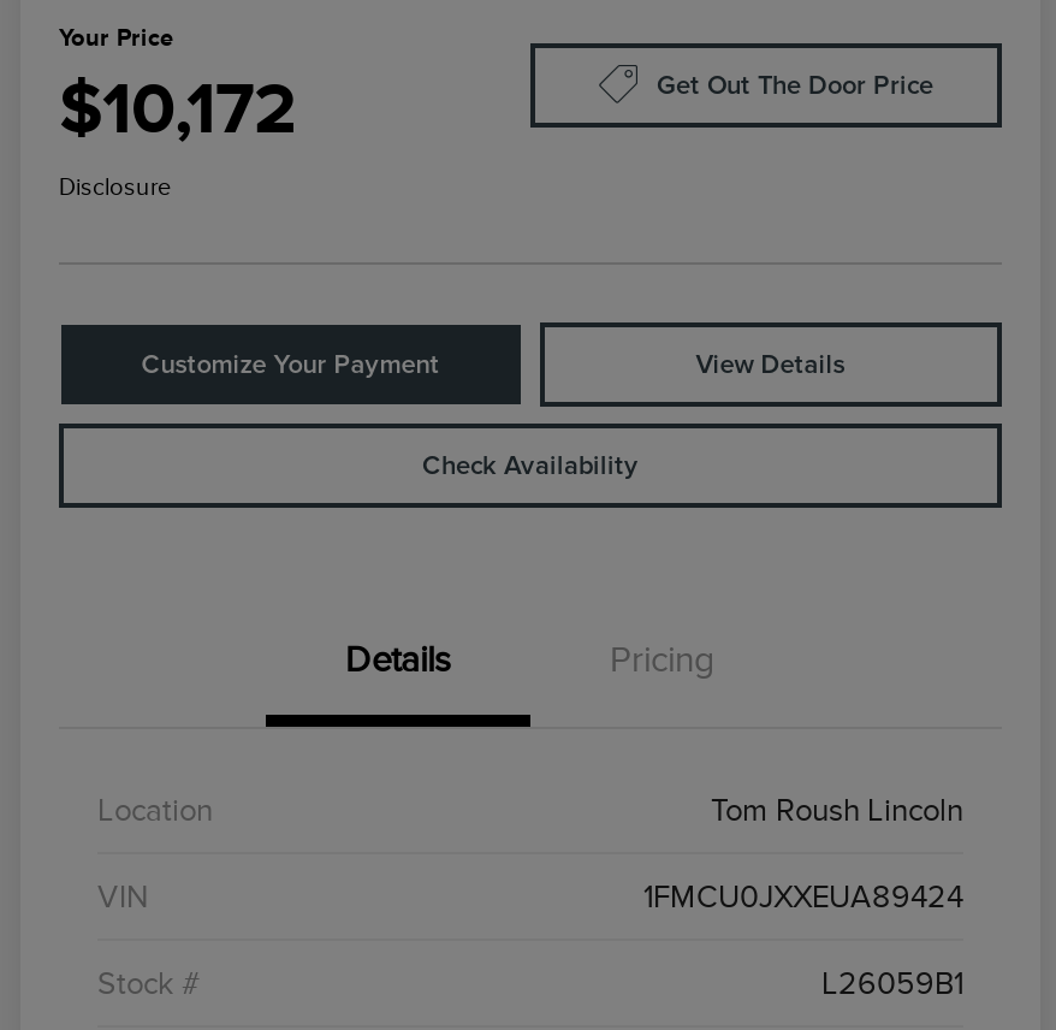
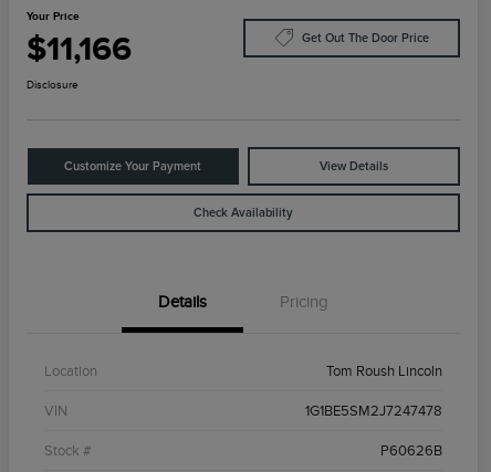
[59,68,297,150] $10,172 -> [27,30,132,68] $11,166
[643,879,963,915] 1FMCU0JXXEUA89424 -> [305,403,442,419] 1G1BE5SM2J7247478
[821,966,963,1002] L26059B1 -> [380,442,442,459] P60626B

